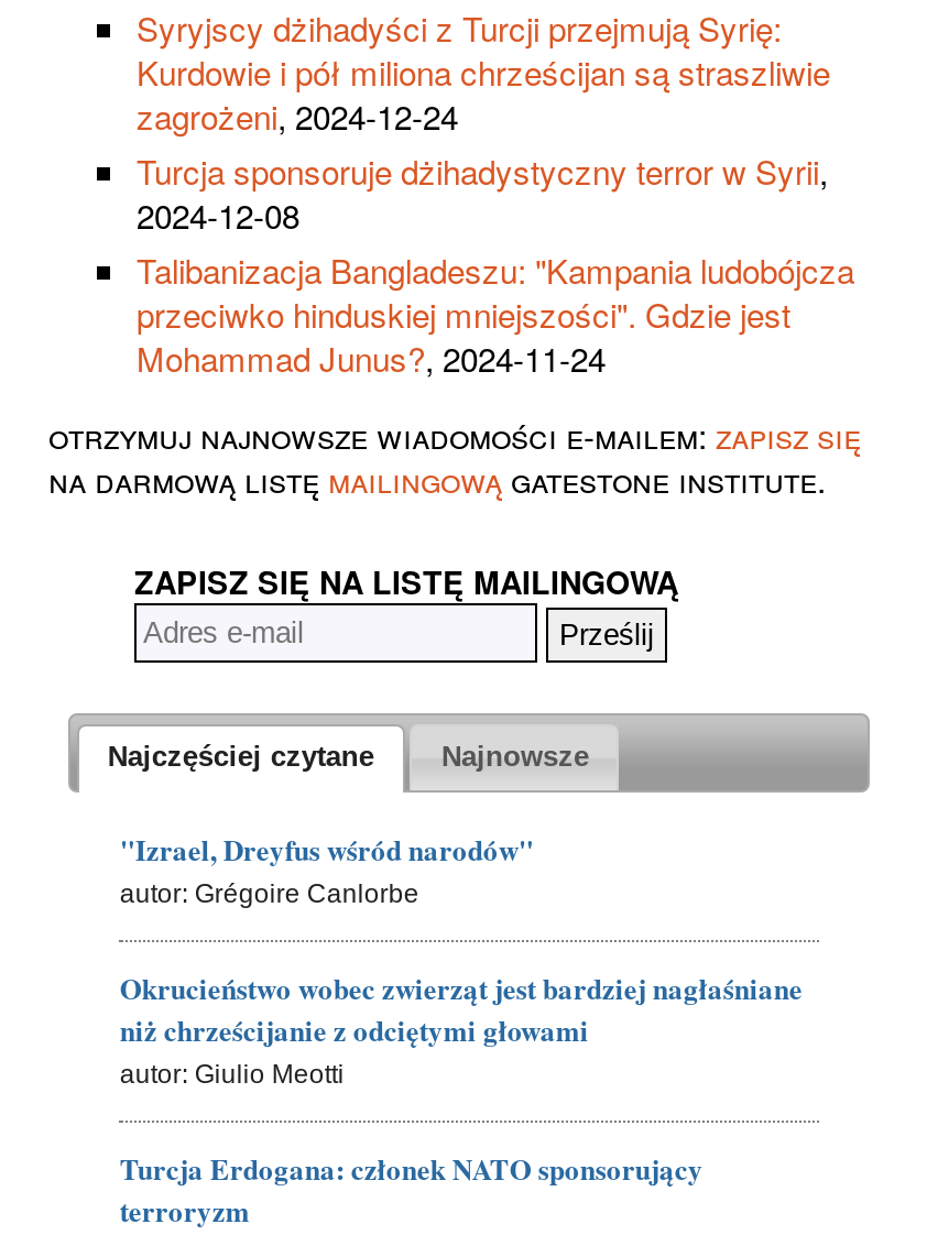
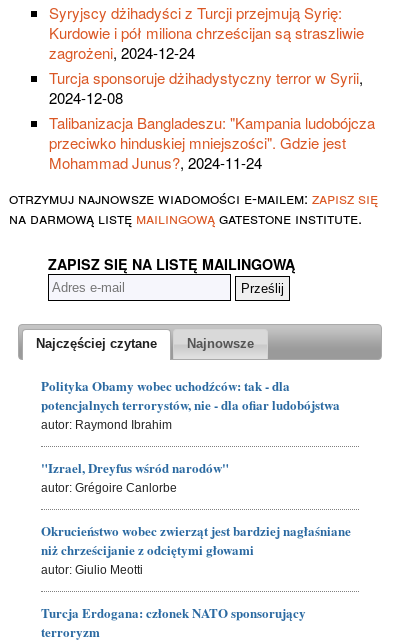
none -> [41,376,340,432] Polityka Obamy wobec uchodźców: tak - dla | potencjalnych terrorystów, nie - dla ofiar ludobójstwa | autor: Raymond Ibrahim

